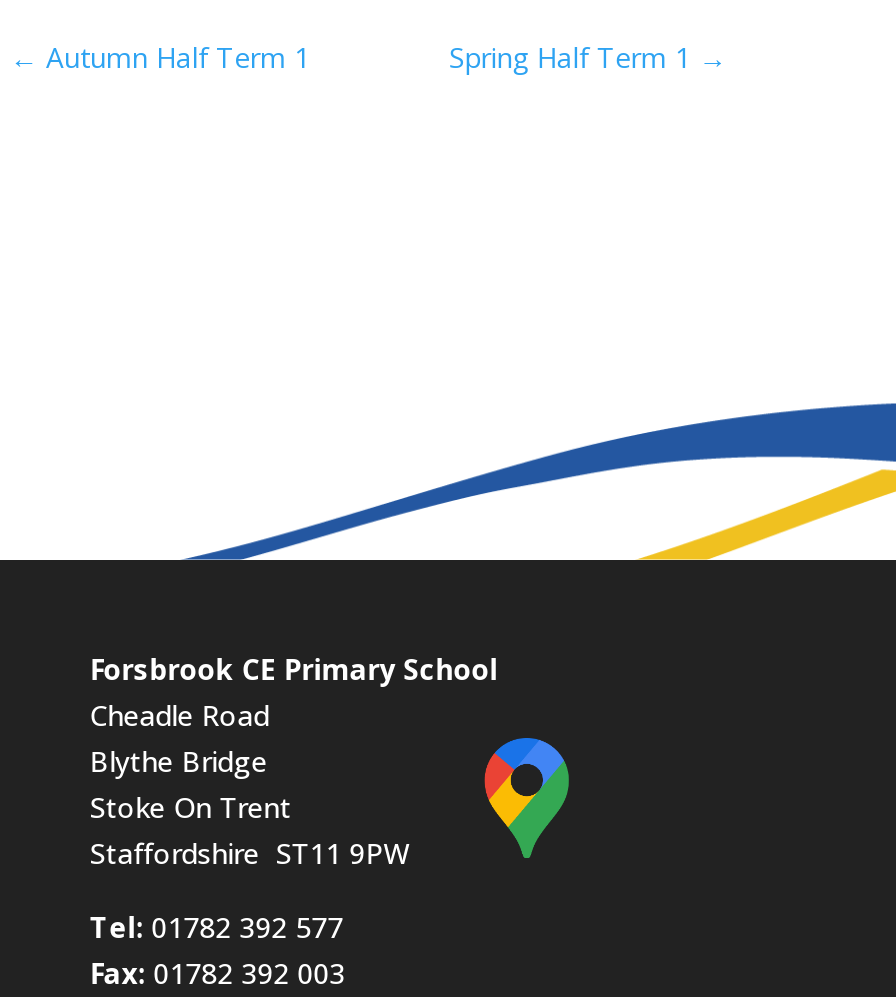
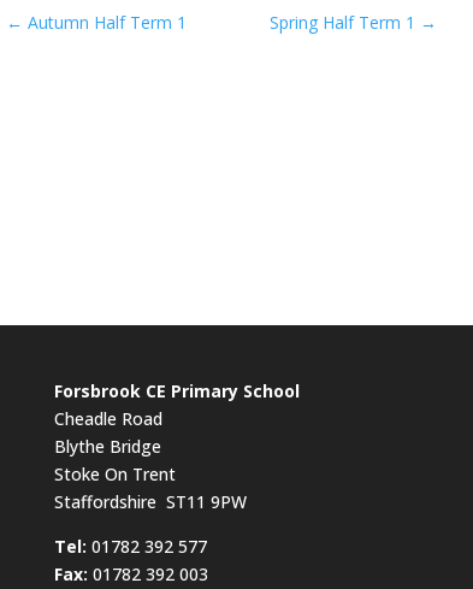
[6,401,890,563] [image] -> none
[482,735,570,859] [image] -> none

